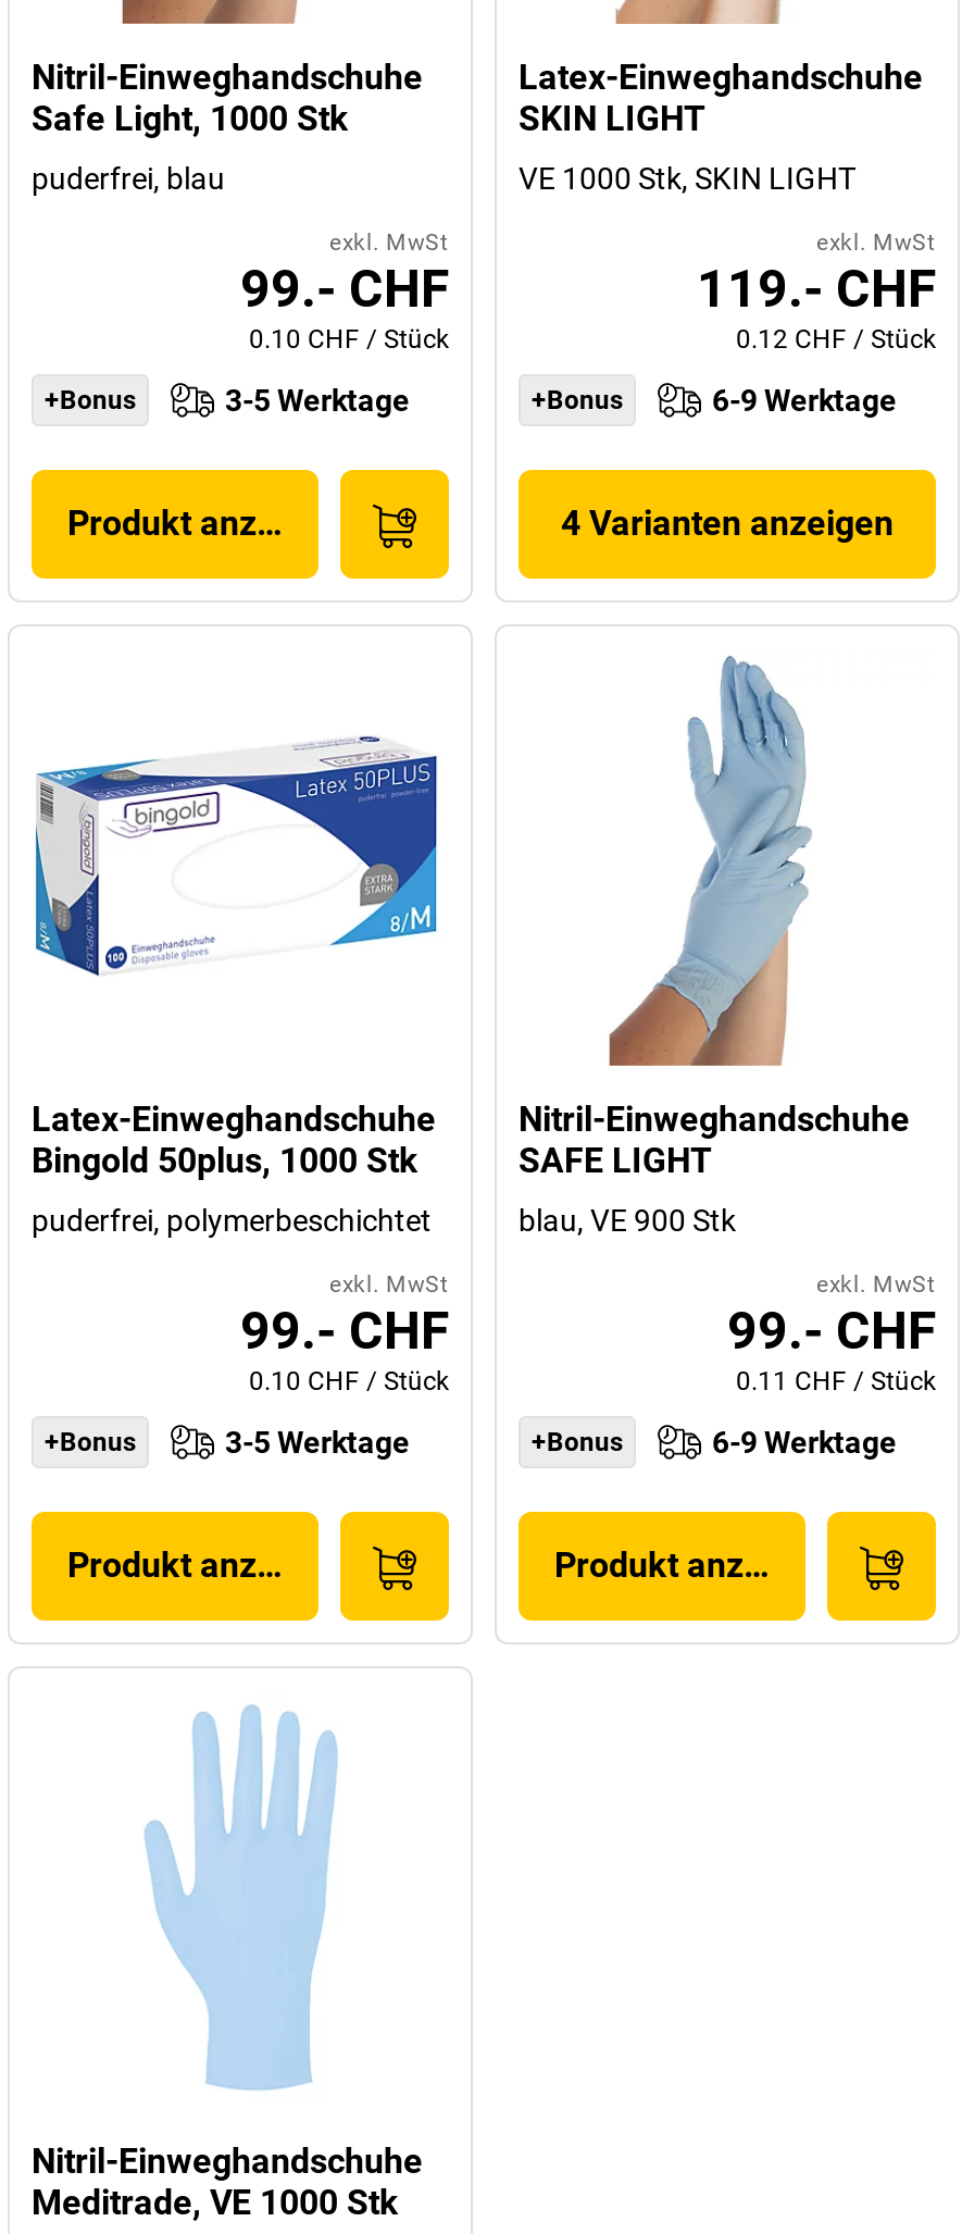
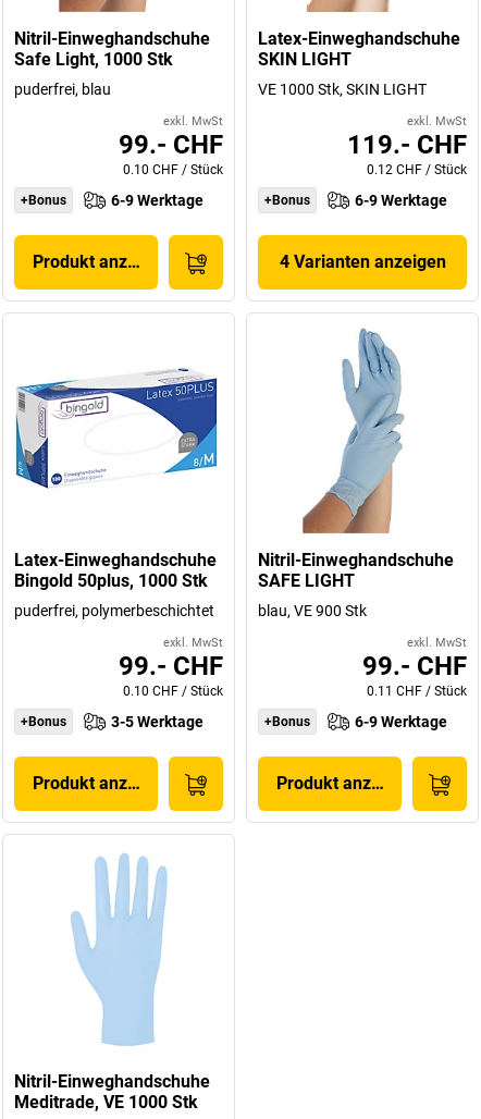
[225,383,410,418] 3-5 Werktage -> [111,192,203,209] 6-9 Werktage

